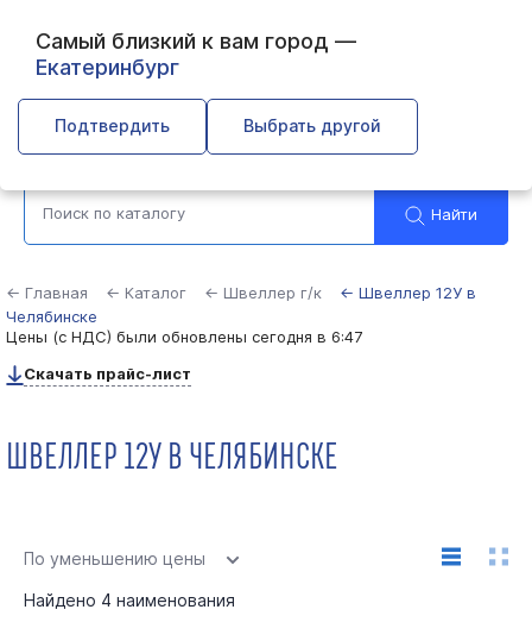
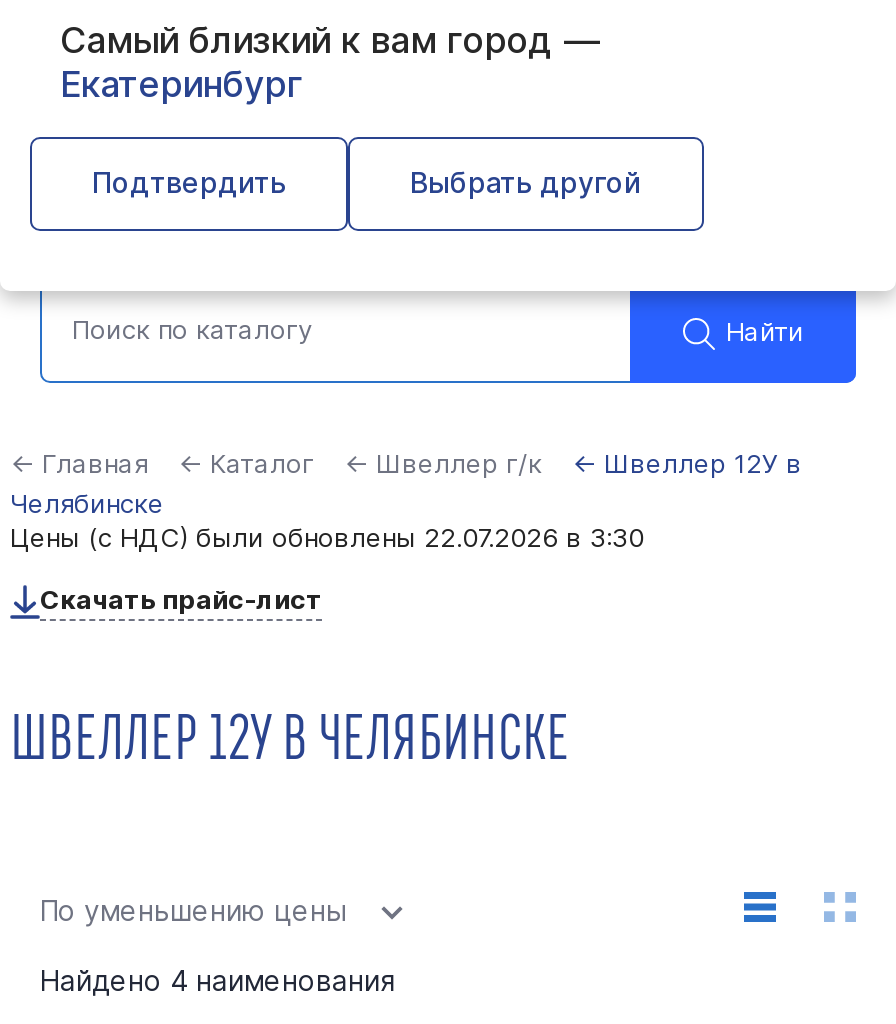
[6,327,362,346] Цены (с НДС) были обновлены сегодня в 6:47 -> [10,521,644,553] Цены (с НДС) были обновлены 22.07.2026 в 3:30

